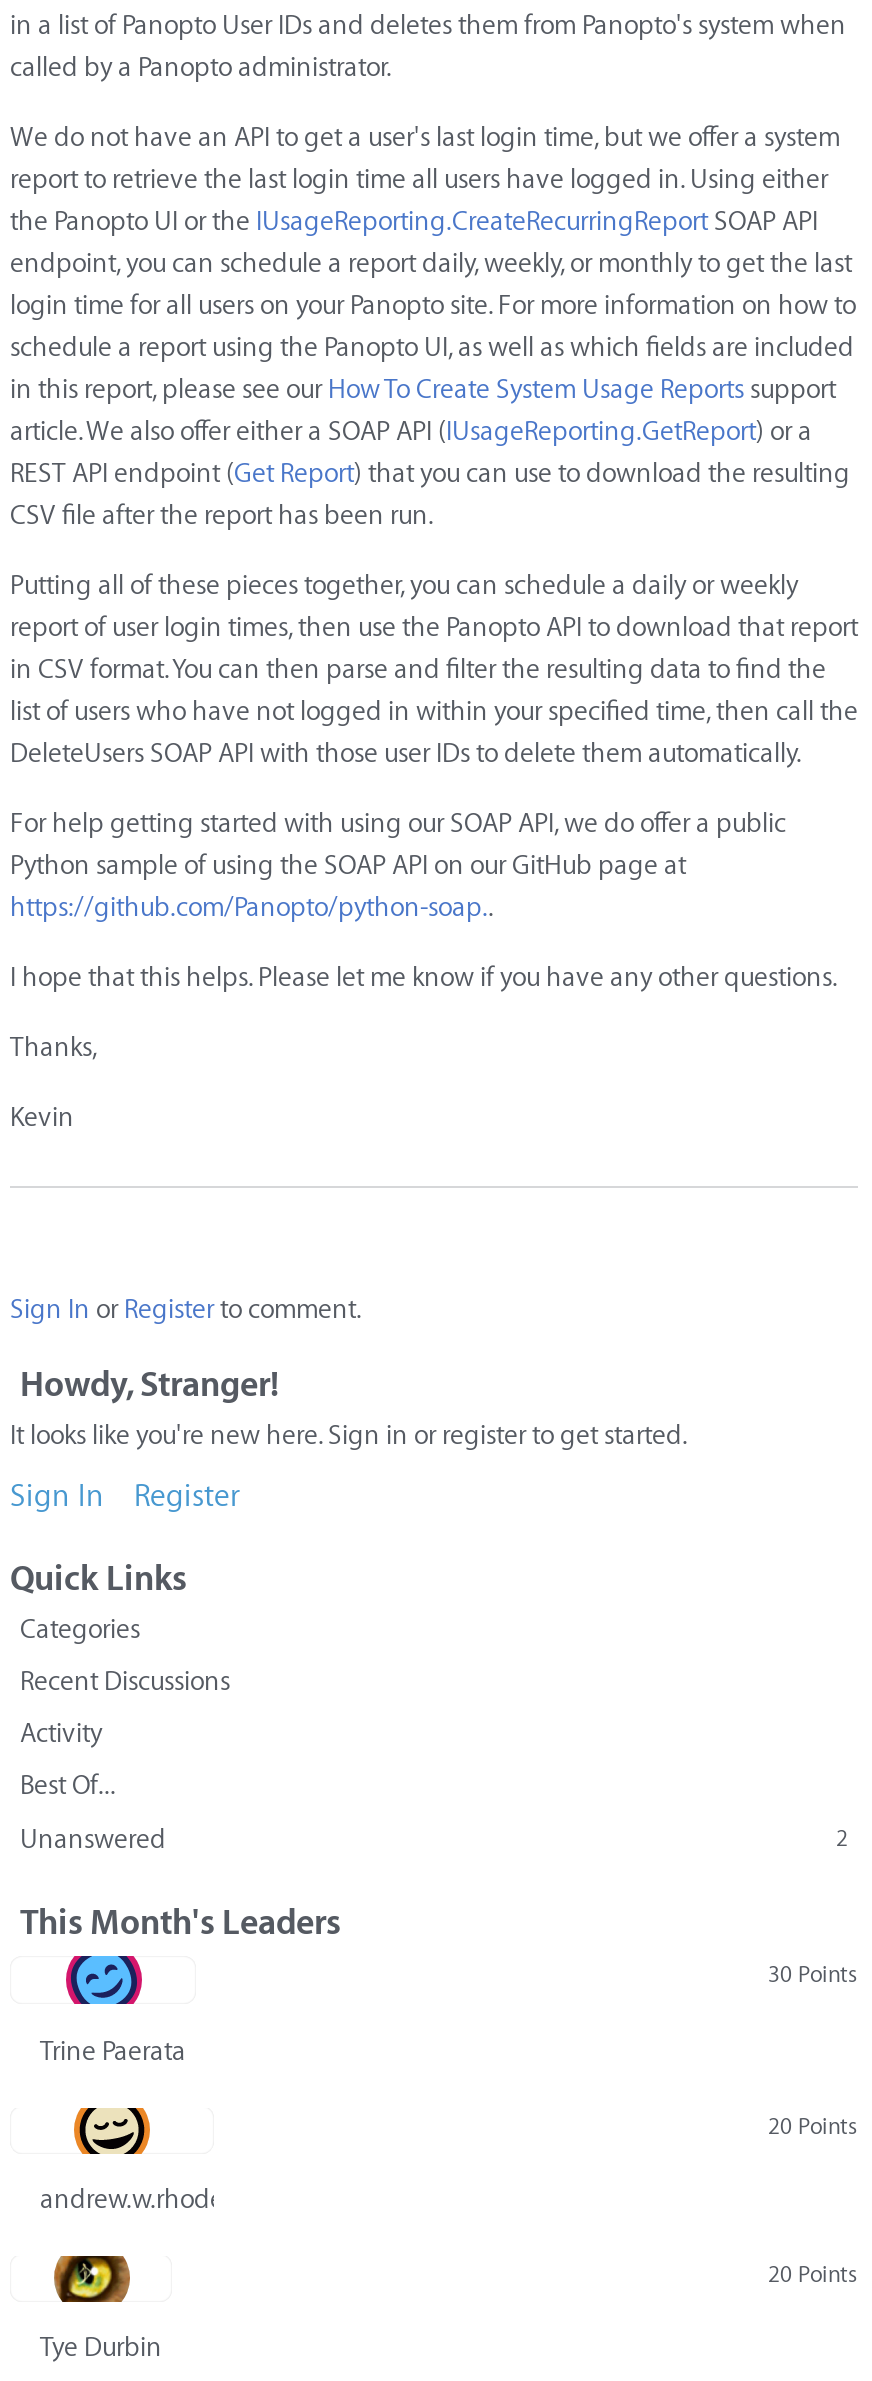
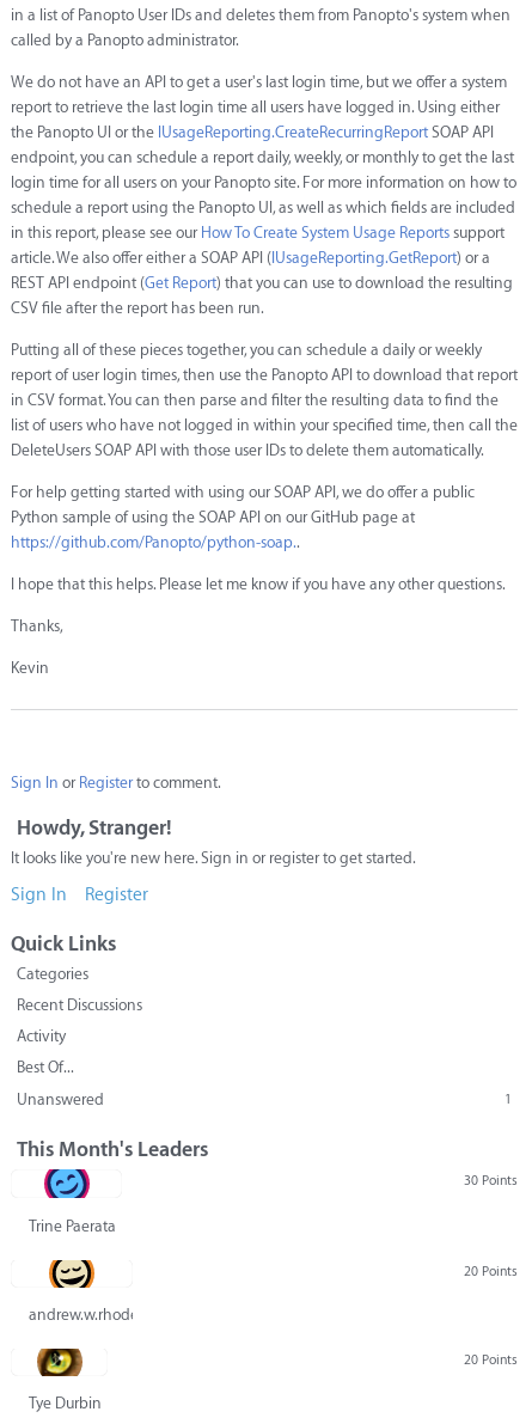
[836,1825,848,1851] 2 -> [505,1091,512,1107] 1

